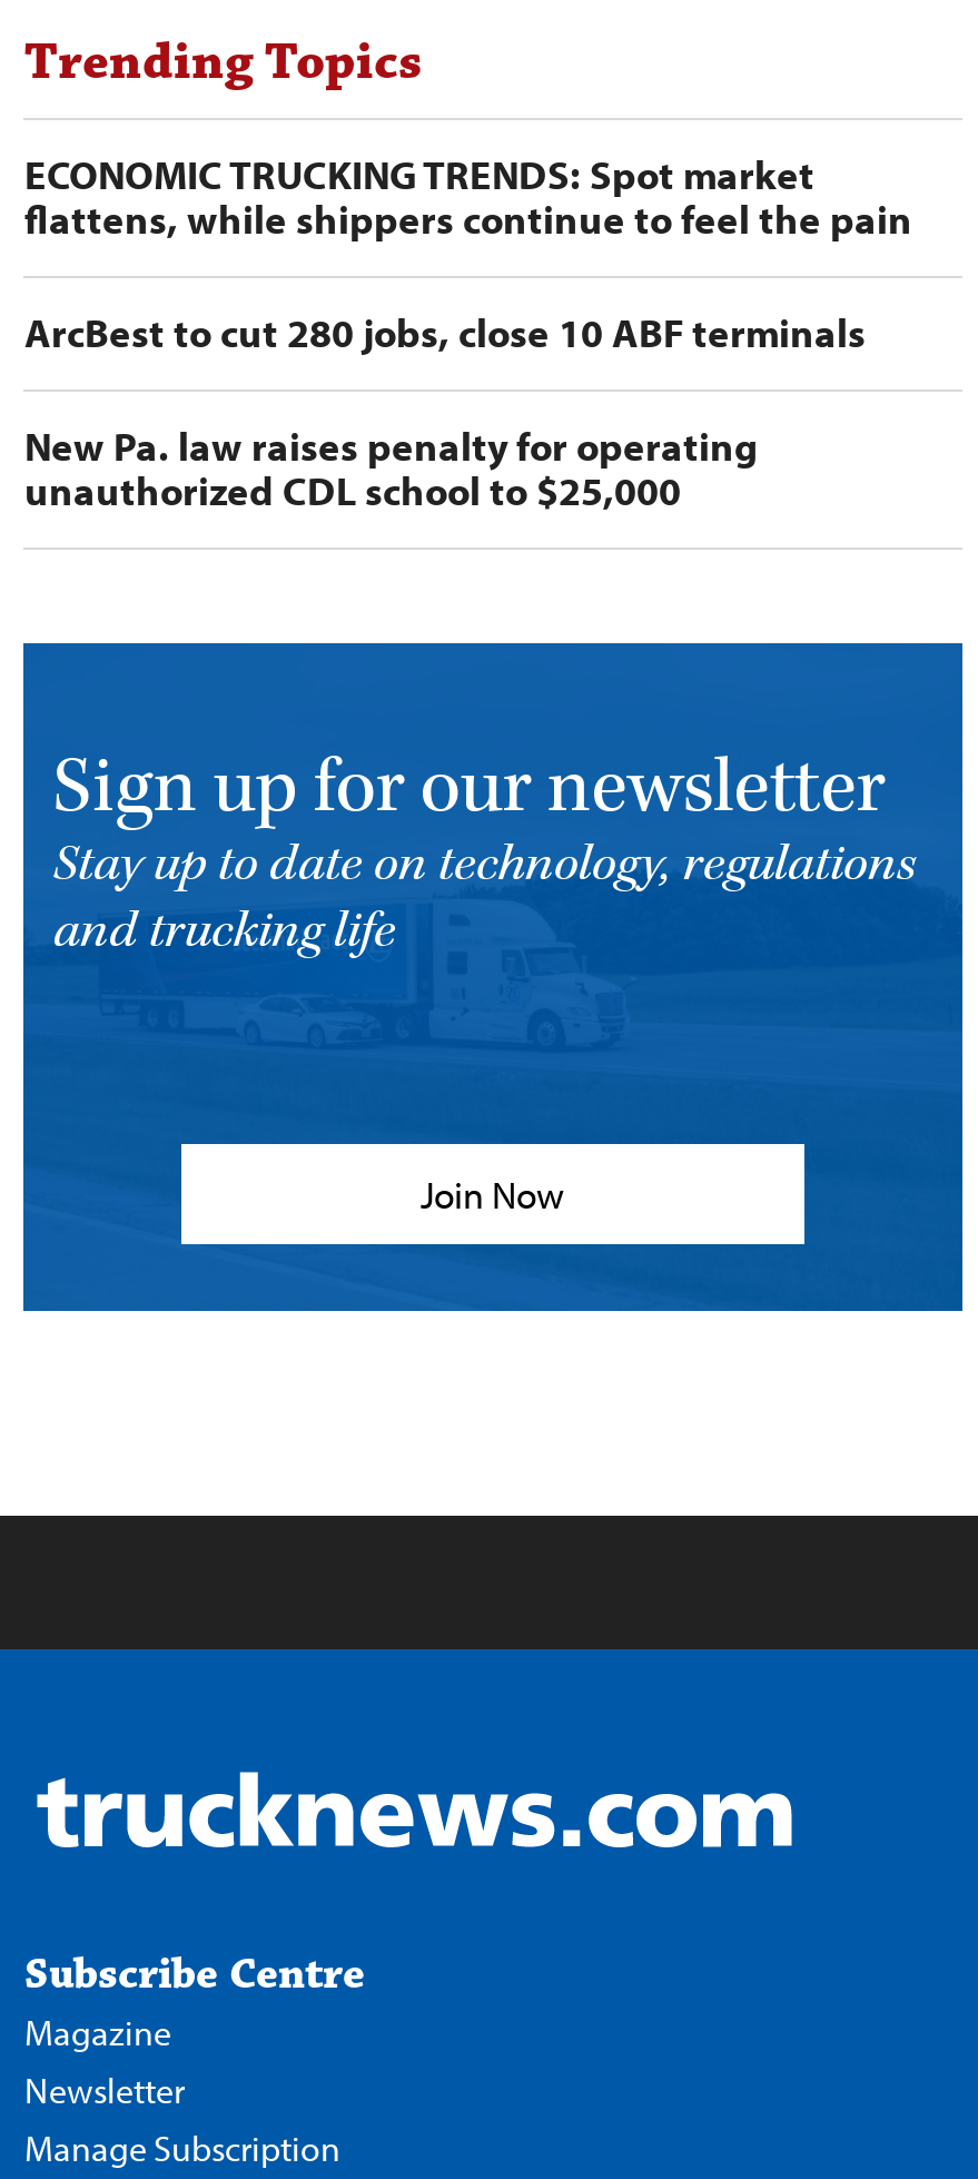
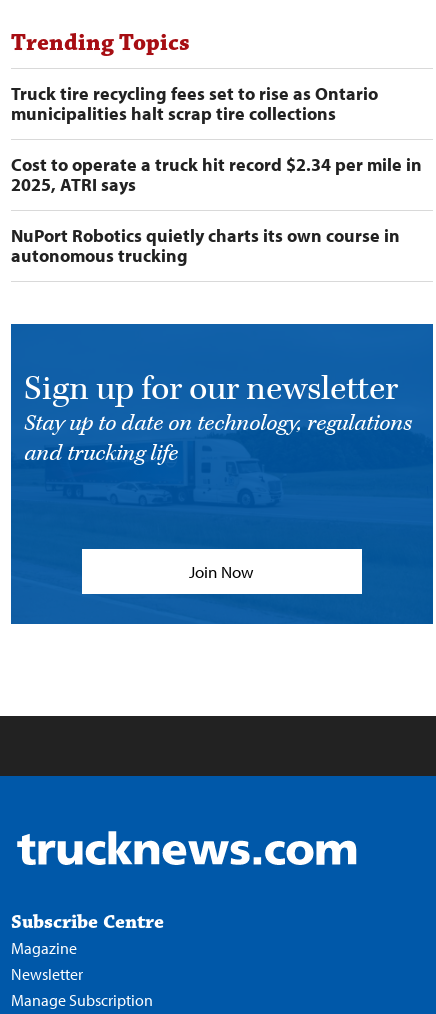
[24,149,912,245] ECONOMIC TRUCKING TRENDS: Spot market | flattens, while shippers continue to feel the pain -> [11,82,378,125] Truck tire recycling fees set to rise as Ontario | municipalities halt scrap tire collections
[24,307,865,359] ArcBest to cut 280 jobs, close 10 ABF terminals -> [11,153,422,196] Cost to operate a truck hit record $2.34 per mile in | 2025, ATRI says
[24,421,759,517] New Pa. law raises penalty for operating | unauthorized CDL school to $25,000 -> [11,224,400,267] NuPort Robotics quietly charts its own course in | autonomous trucking

